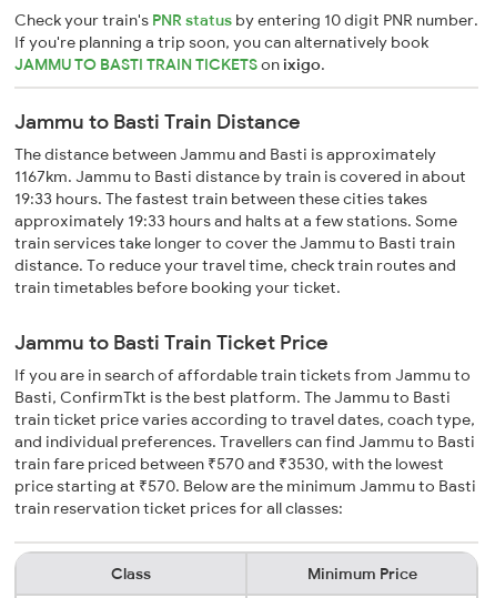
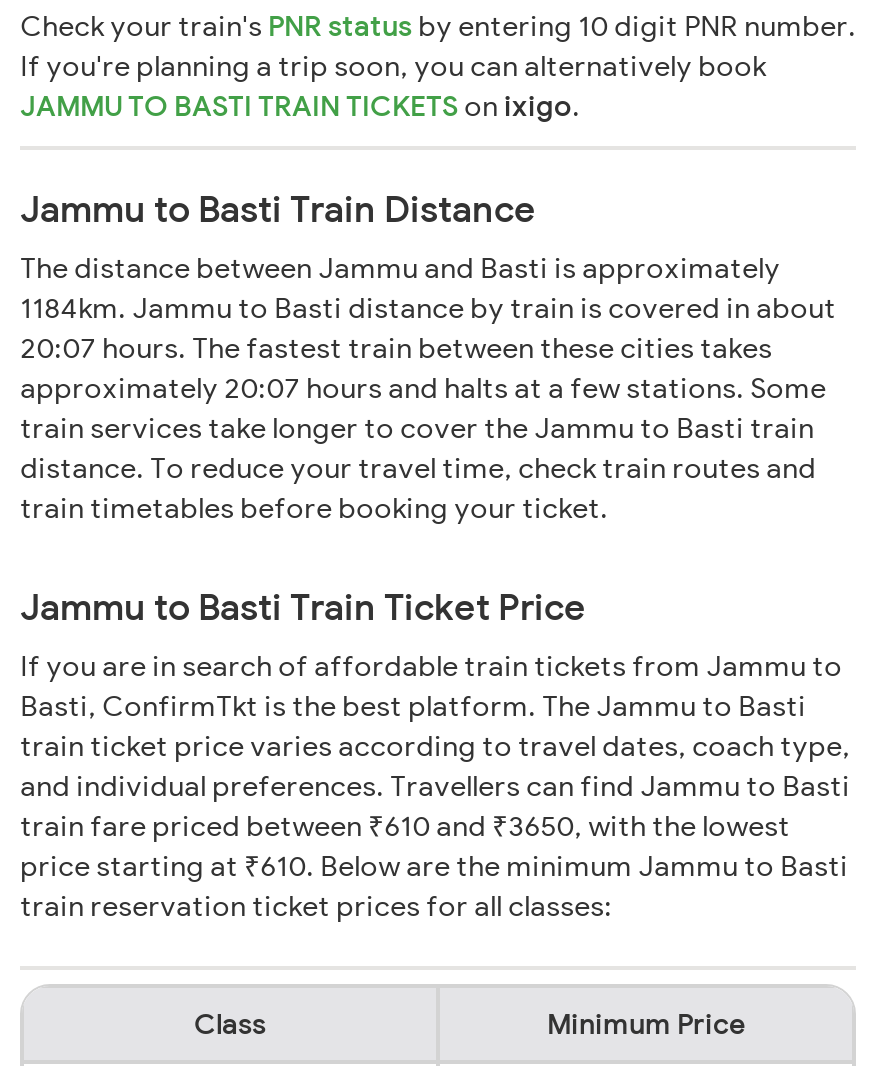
[14,167,466,187] 1167km. Jammu to Basti distance by train is covered in about -> [20,291,836,327] 1184km. Jammu to Basti distance by train is covered in about
[14,189,427,209] 19:33 hours. The fastest train between these cities takes -> [20,331,772,367] 20:07 hours. The fastest train between these cities takes
[14,211,457,231] approximately 19:33 hours and halts at a few stations. Some -> [20,371,826,407] approximately 20:07 hours and halts at a few stations. Some
[14,454,444,474] train fare priced between ₹570 and ₹3530, with the lowest -> [20,809,790,845] train fare priced between ₹610 and ₹3650, with the lowest
[14,476,476,496] price starting at ₹570. Below are the minimum Jammu to Basti -> [20,849,848,885] price starting at ₹610. Below are the minimum Jammu to Basti

